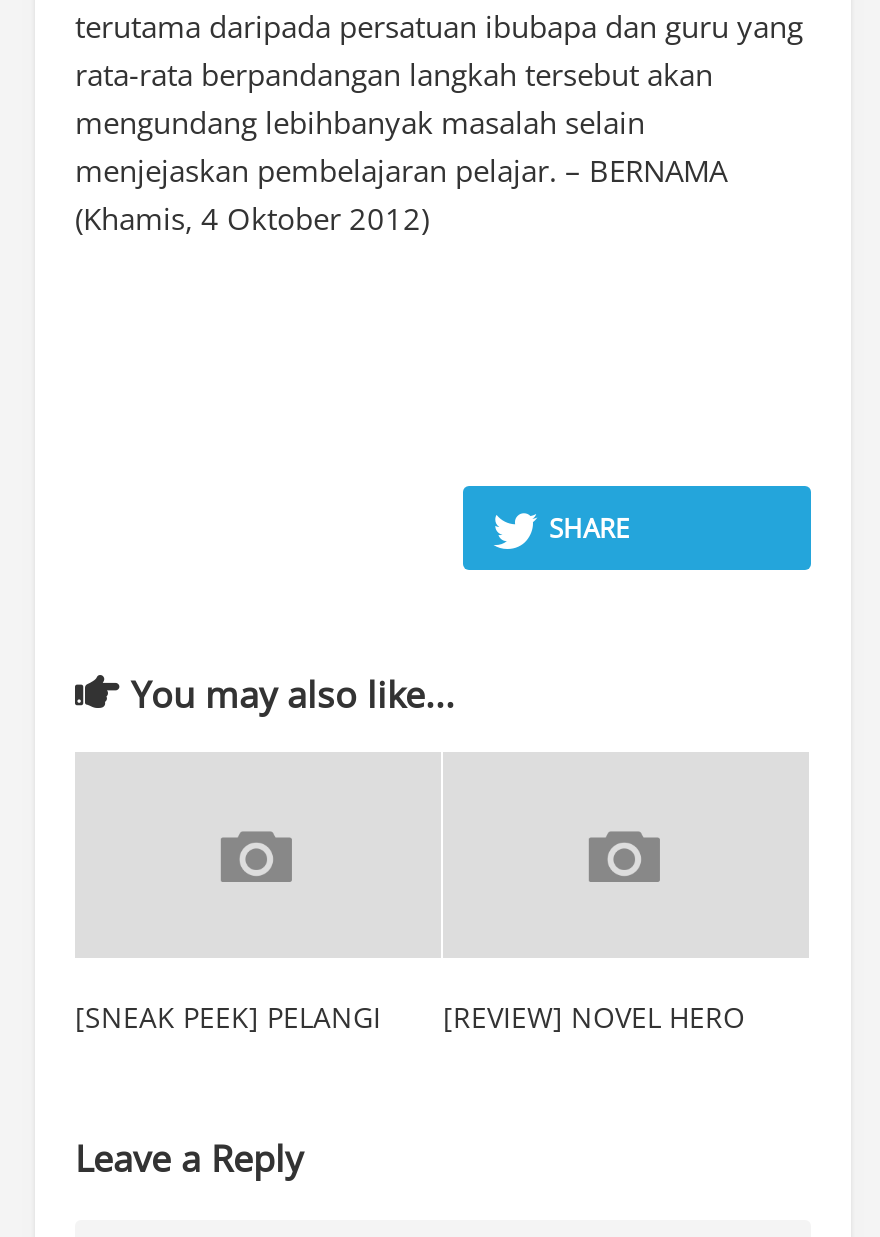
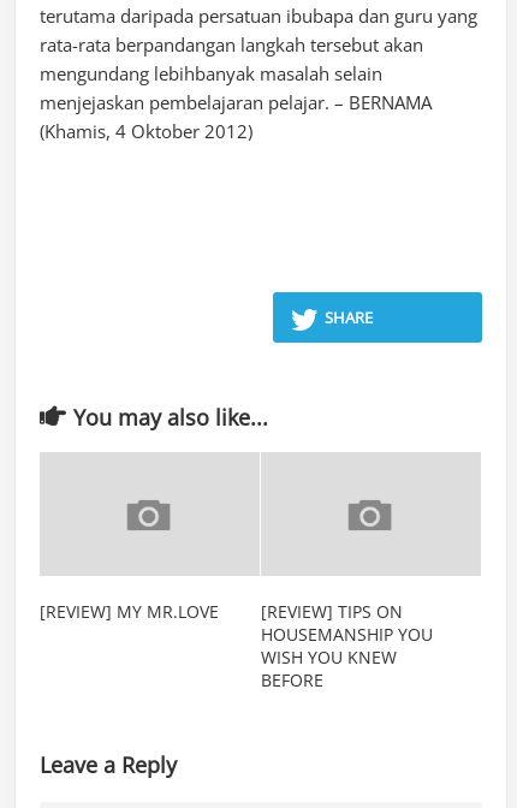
[75,998,745,1036] [SNEAK PEEK] PELANGI | [REVIEW] NOVEL HERO -> [40,600,433,691] [REVIEW] MY MR.LOVE | [REVIEW] TIPS ON | HOUSEMANSHIP YOU | WISH YOU KNEW | BEFORE

